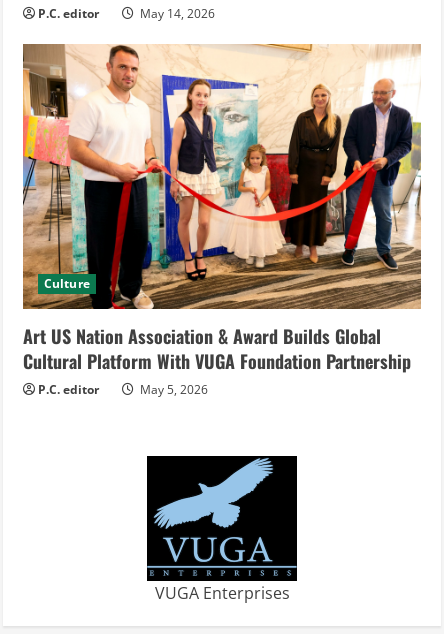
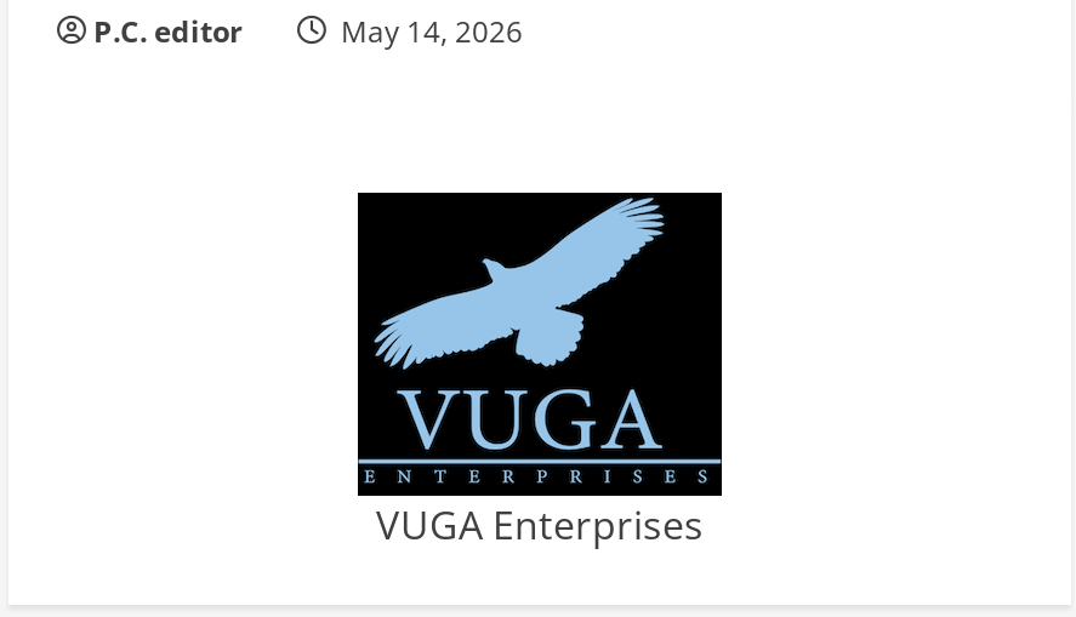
[22,43,422,398] [image] | Culture | Art US Nation Association & Award Builds Global | Cultural Platform With VUGA Foundation Partnership | P.C. editor | May 5, 2026 -> none

